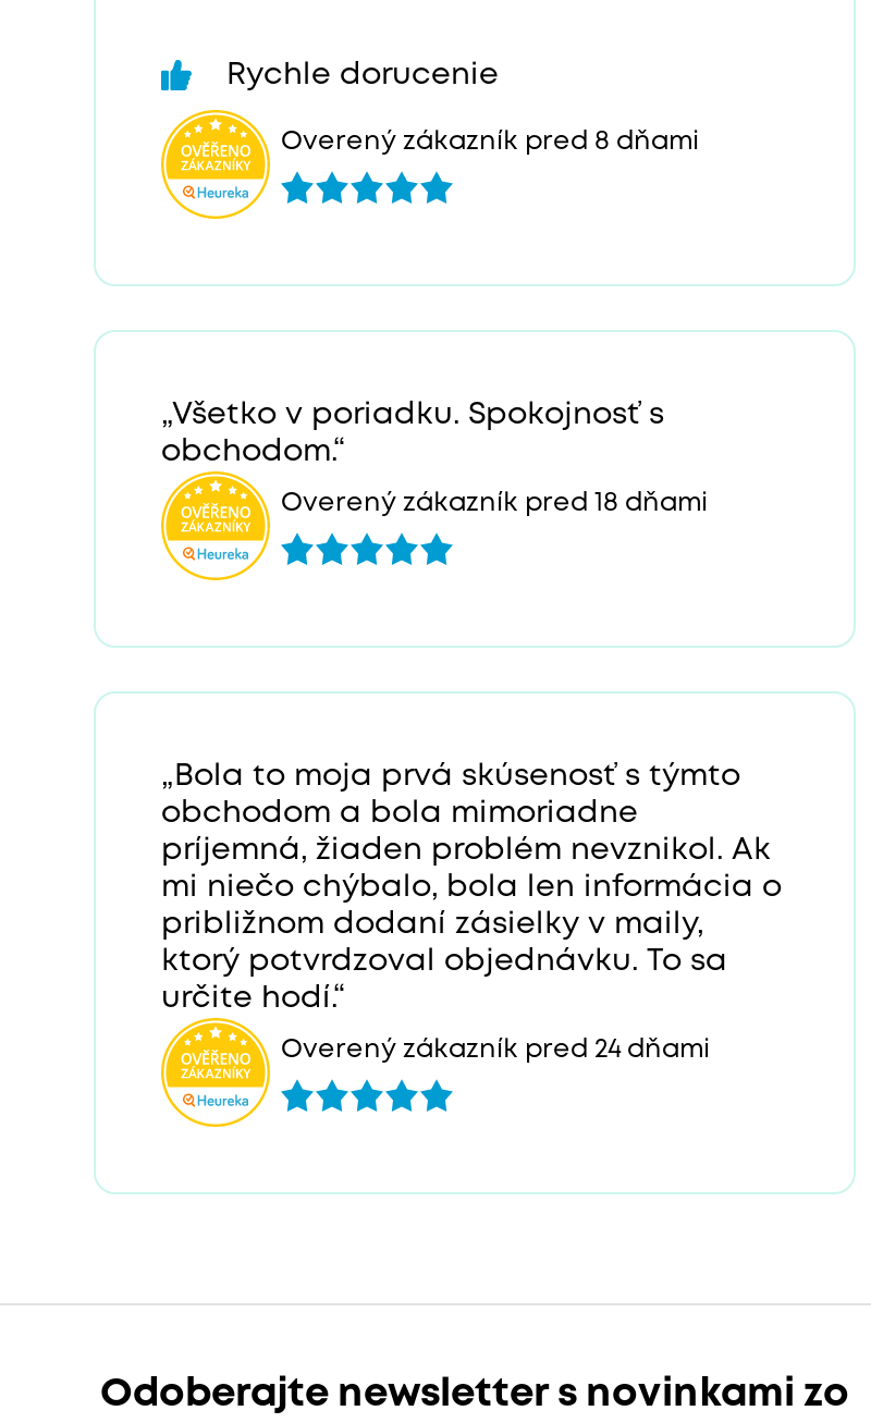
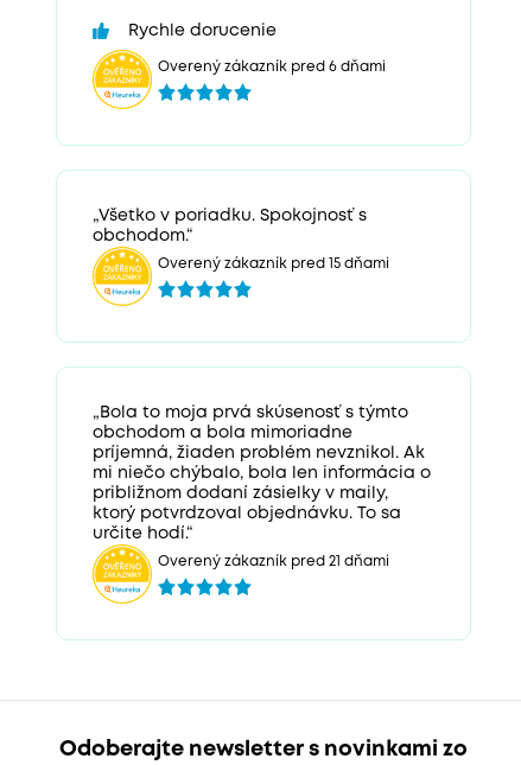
[281,130,699,154] Overený zákazník pred 8 dňami -> [158,61,386,74] Overený zákazník pred 6 dňami
[281,491,708,515] Overený zákazník pred 18 dňami -> [158,258,389,271] Overený zákazník pred 15 dňami
[281,1038,710,1062] Overený zákazník pred 24 dňami -> [158,555,389,568] Overený zákazník pred 21 dňami

